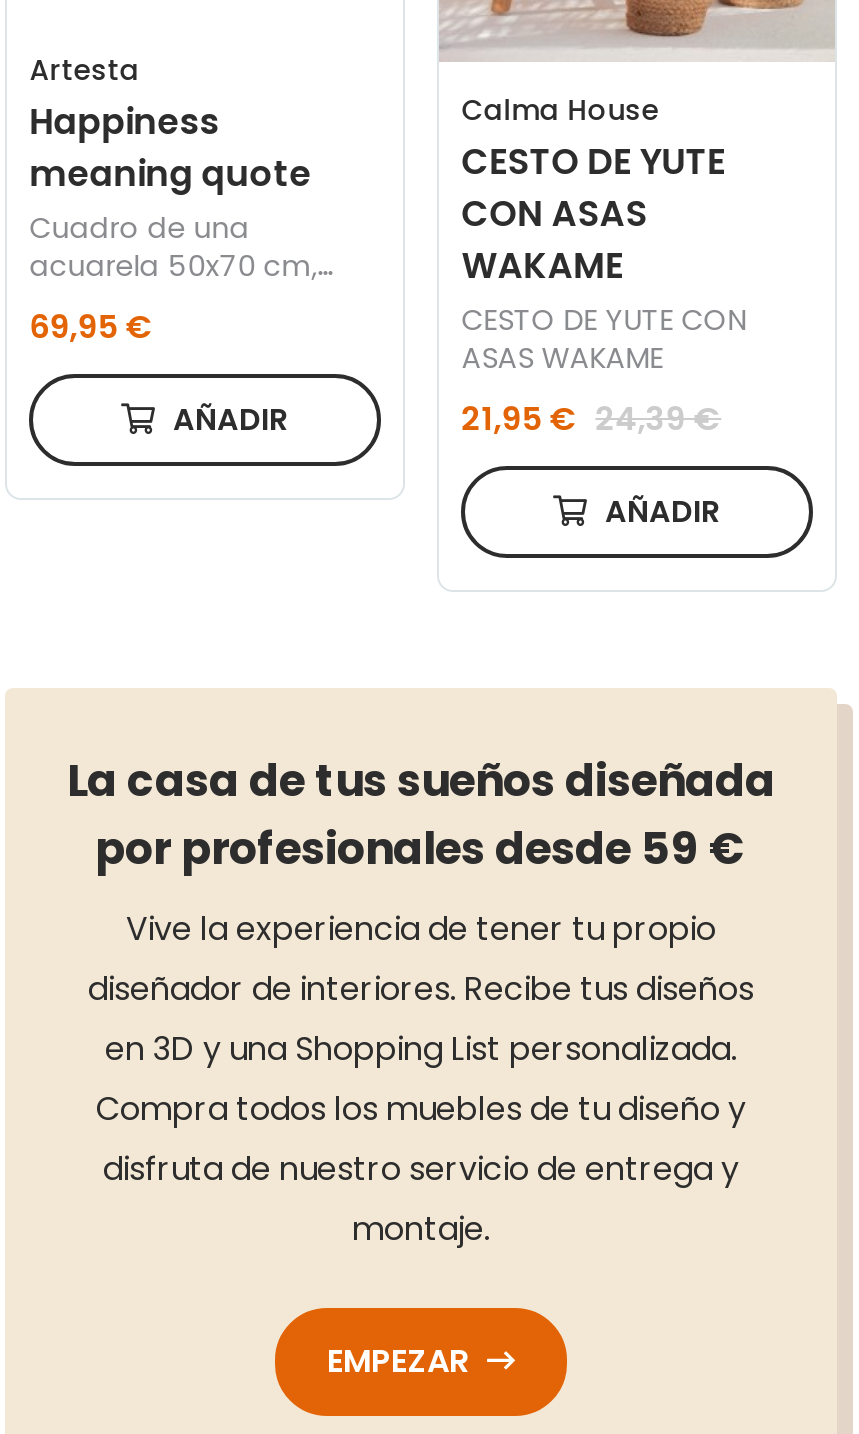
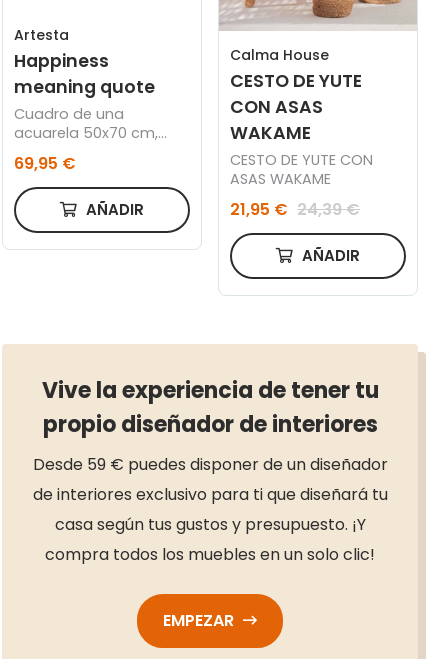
[67,750,775,1252] La casa de tus sueños diseñada | por profesionales desde 59 € | Vive la experiencia de tener tu propio | diseñador de interiores. Recibe tus diseños | en 3D y una Shopping List personalizada. | Compra todos los muebles de tu diseño y | disfruta de nuestro servicio de entrega y | montaje. -> [32,375,387,566] Vive la experiencia de tener tu | propio diseñador de interiores | Desde 59 € puedes disponer de un diseñador | de interiores exclusivo para ti que diseñará tu | casa según tus gustos y presupuesto. ¡Y | compra todos los muebles en un solo clic!

